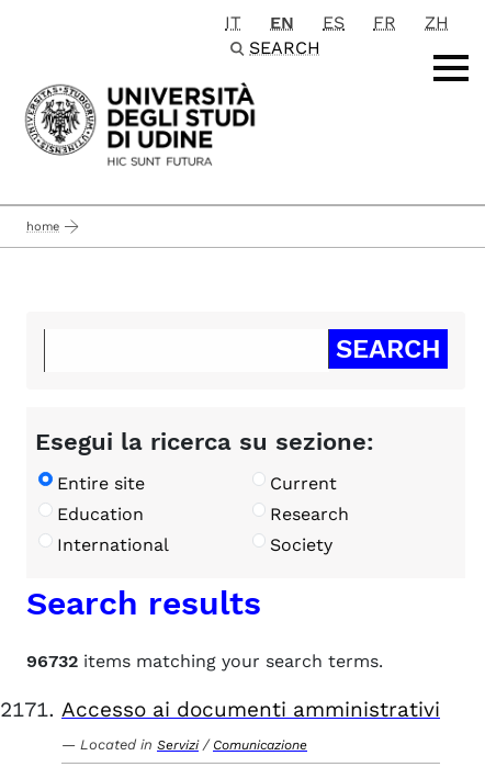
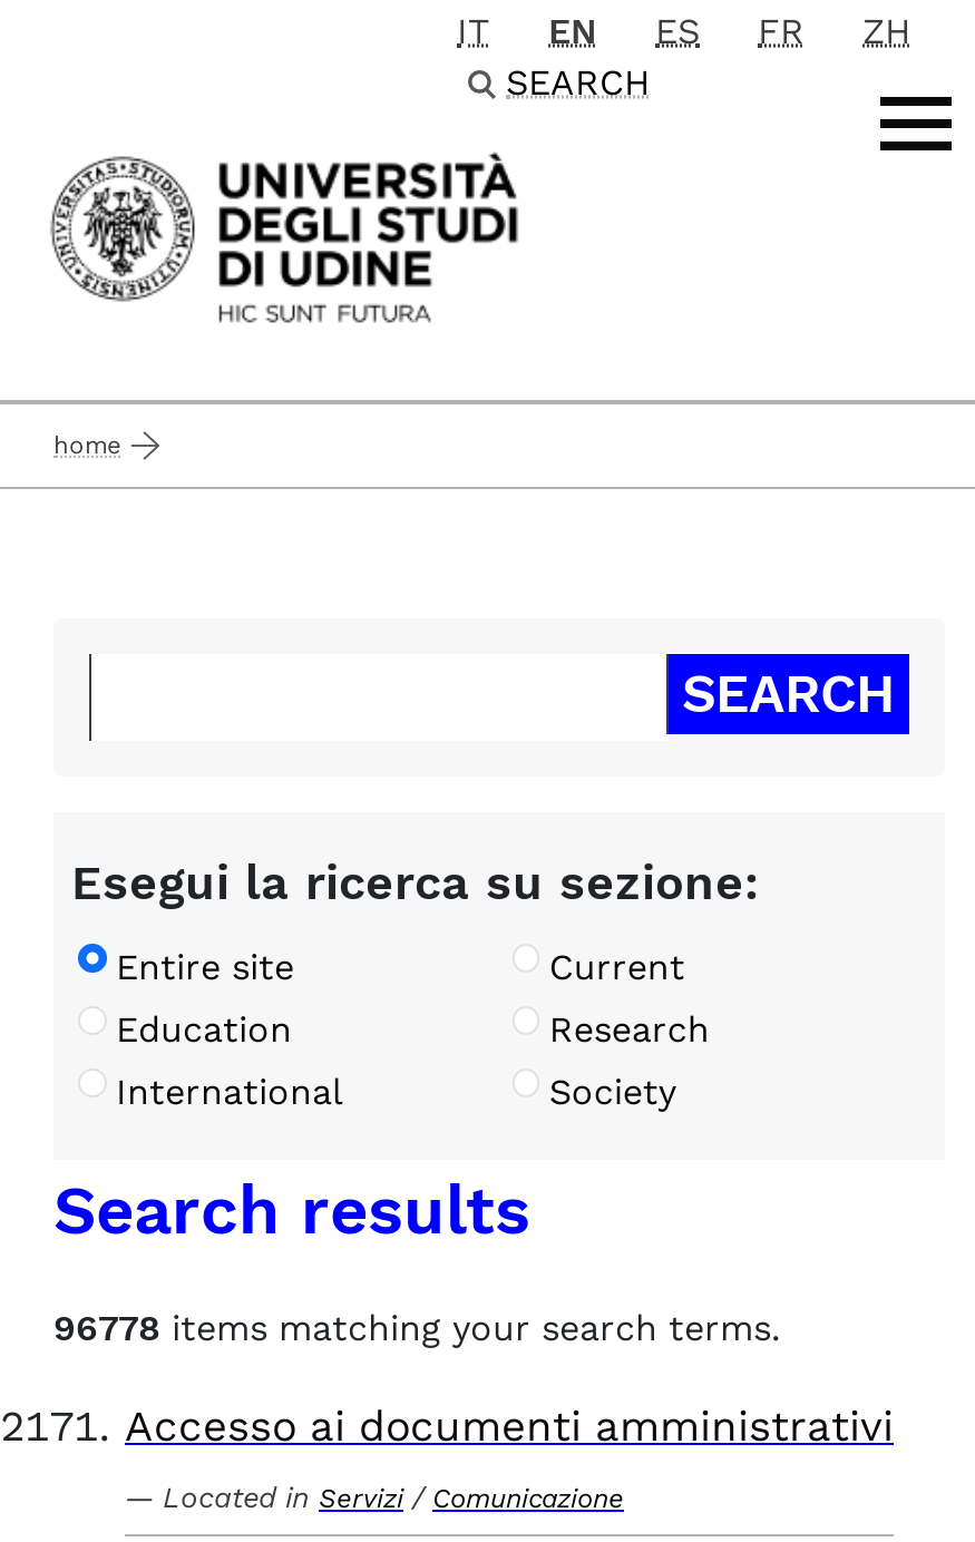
[26,651,383,672] 96732 items matching your search terms. -> [53,1307,780,1349] 96778 items matching your search terms.

